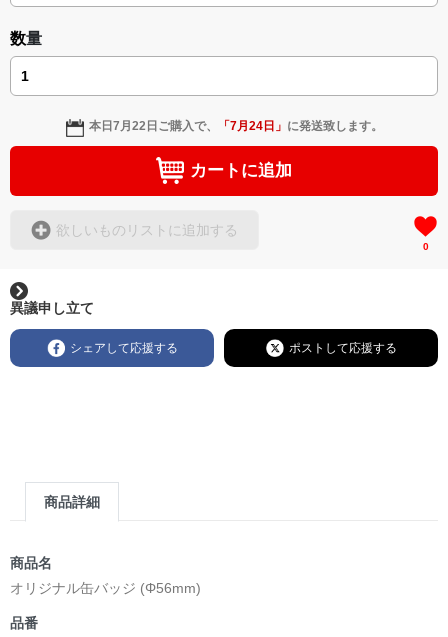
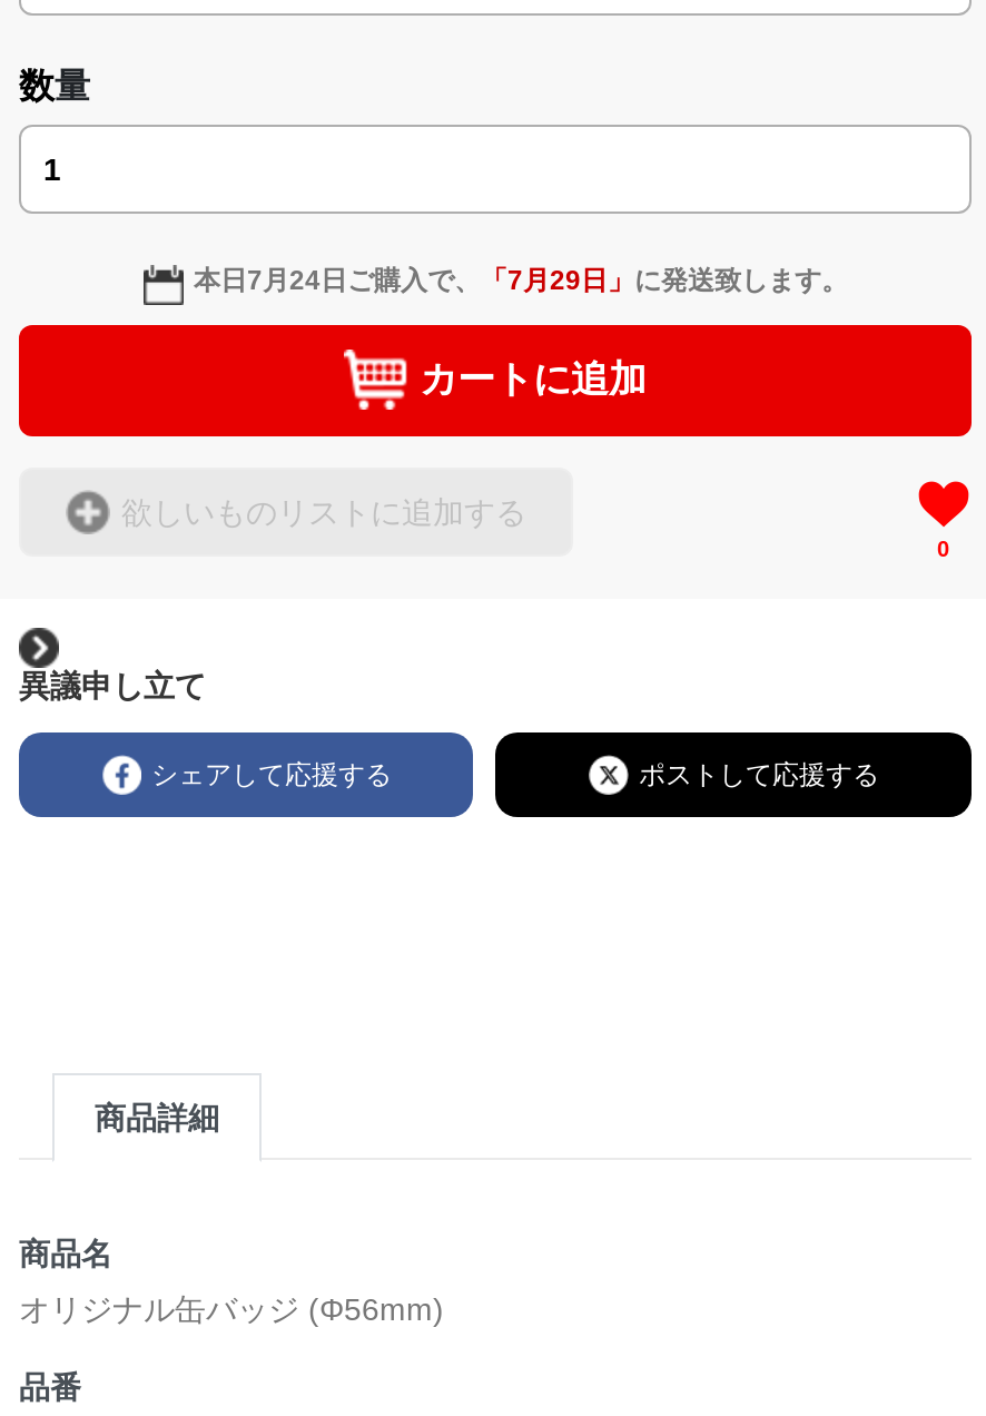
[88,119,382,133] 本日7月22日ご購入で、「7月24日」に発送致します。 -> [194,264,848,295] 本日7月24日ご購入で、「7月29日」に発送致します。

